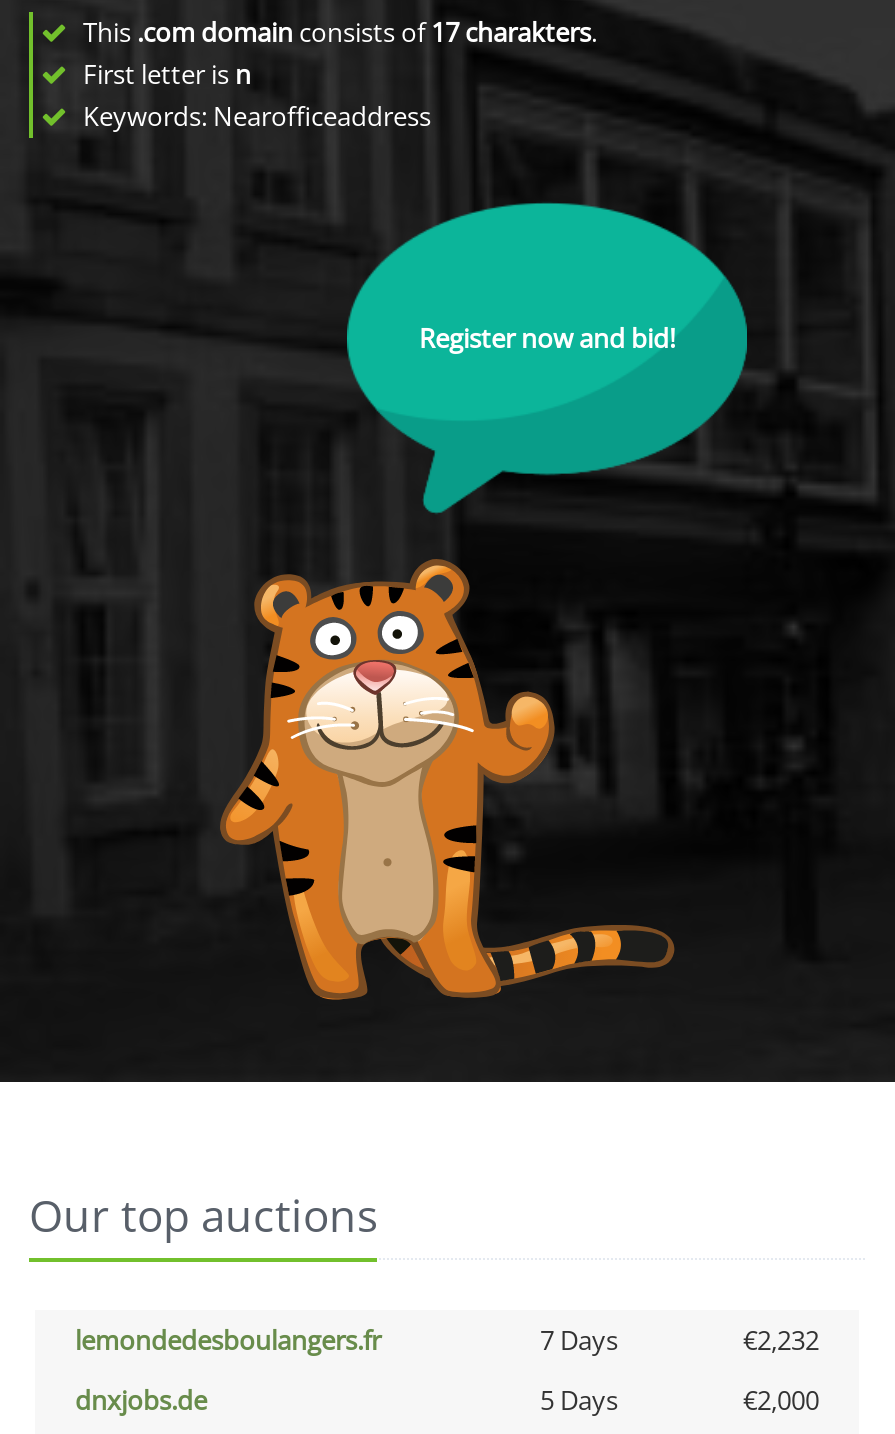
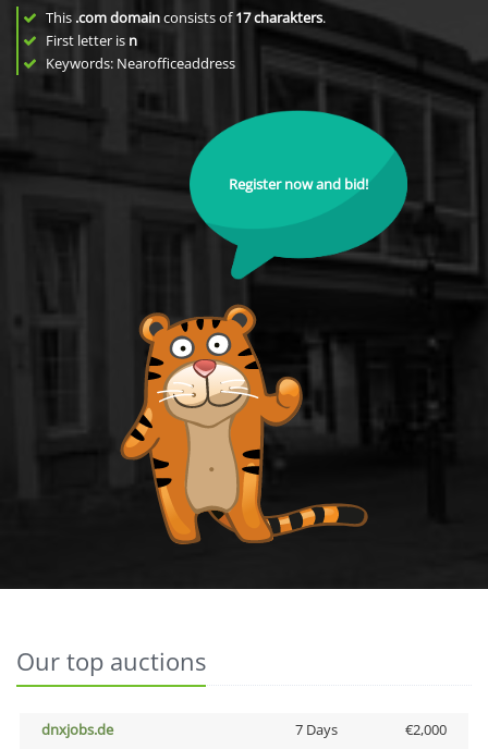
[75,1322,819,1358] lemondedesboulangers.fr | 7 Days | €2,232 -> none
[540,1382,618,1418] 5 Days -> [295,720,337,739] 7 Days

